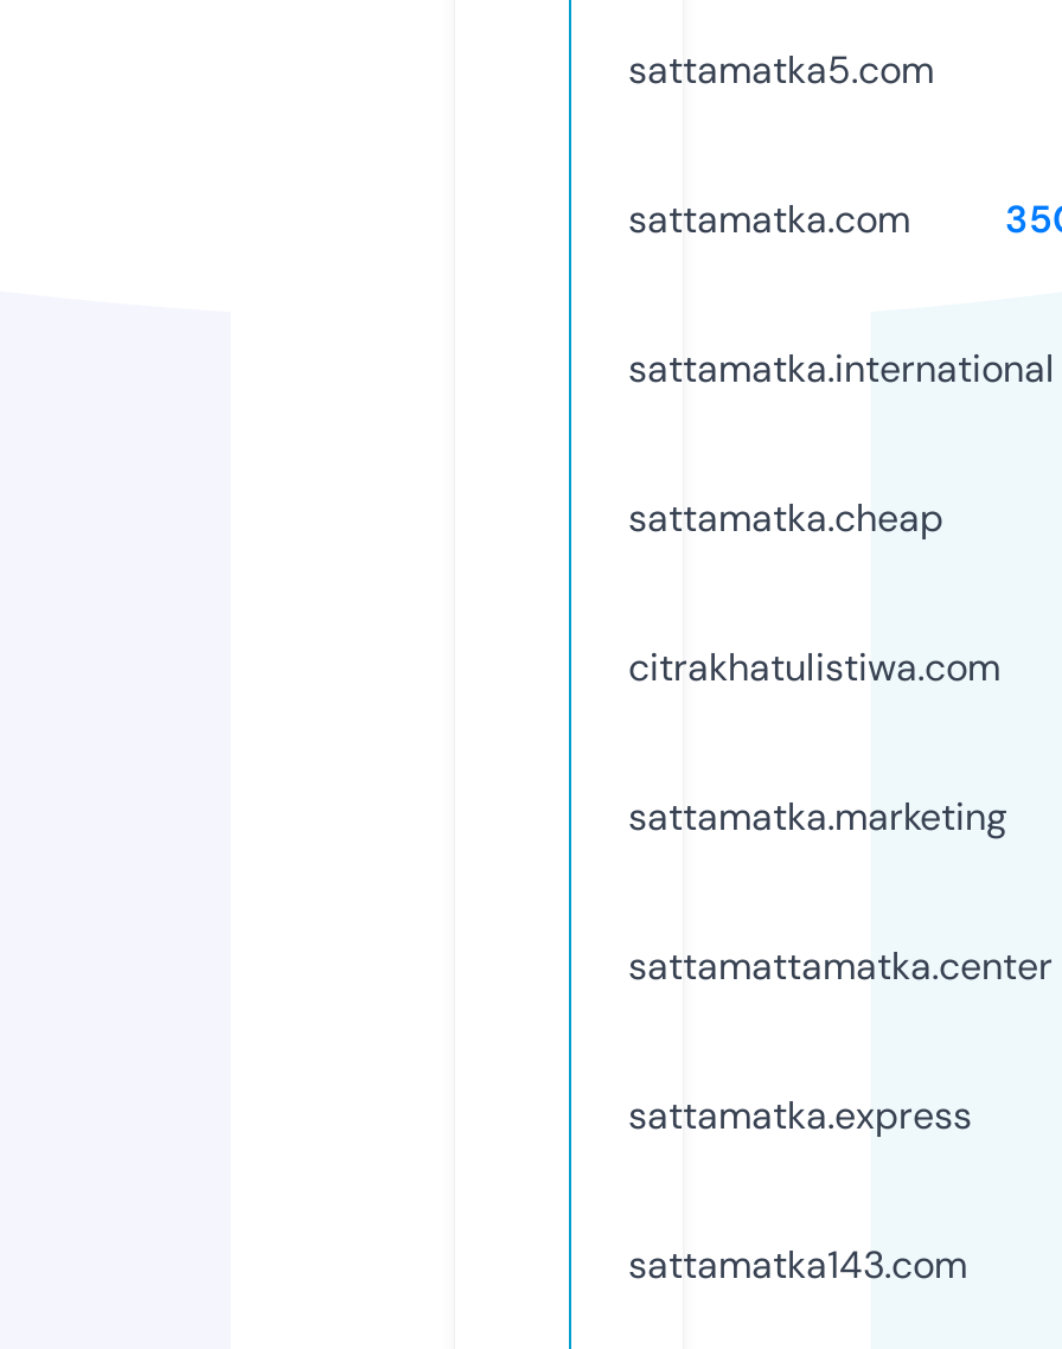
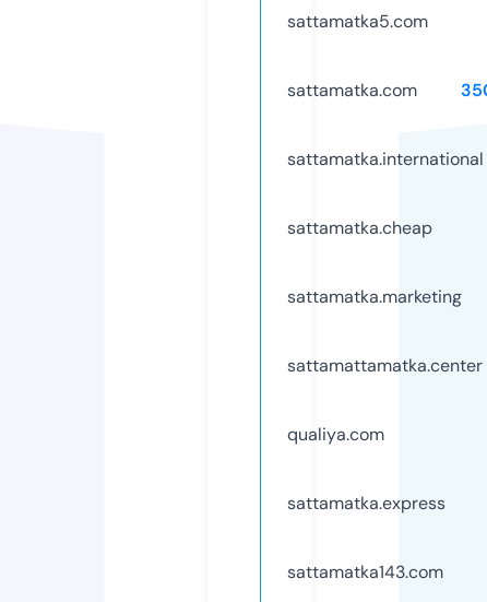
[628,642,1000,692] citrakhatulistiwa.com -> none
moved [628,791,1053,991] -> [287,285,483,377]: sattamatka.marketing | sattamattamatka.center
none -> [287,423,384,446] qualiya.com

